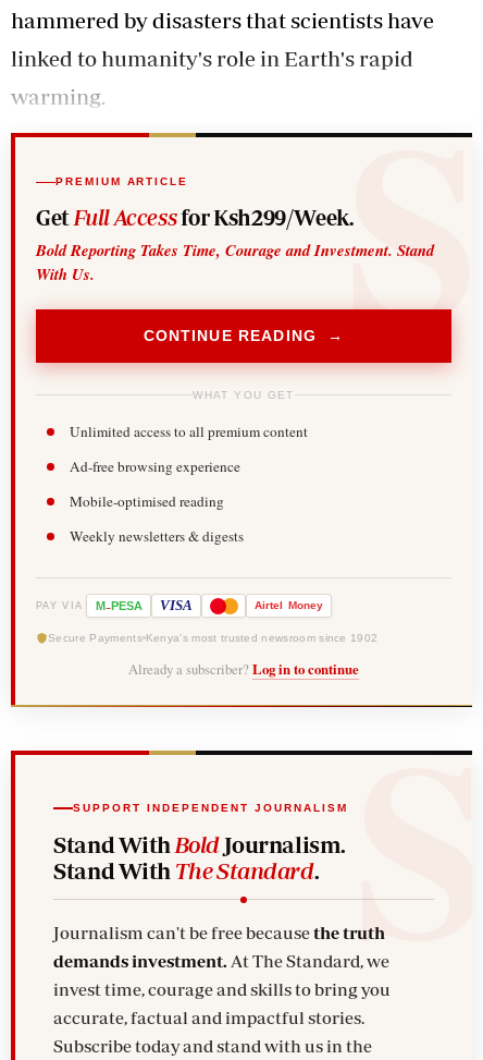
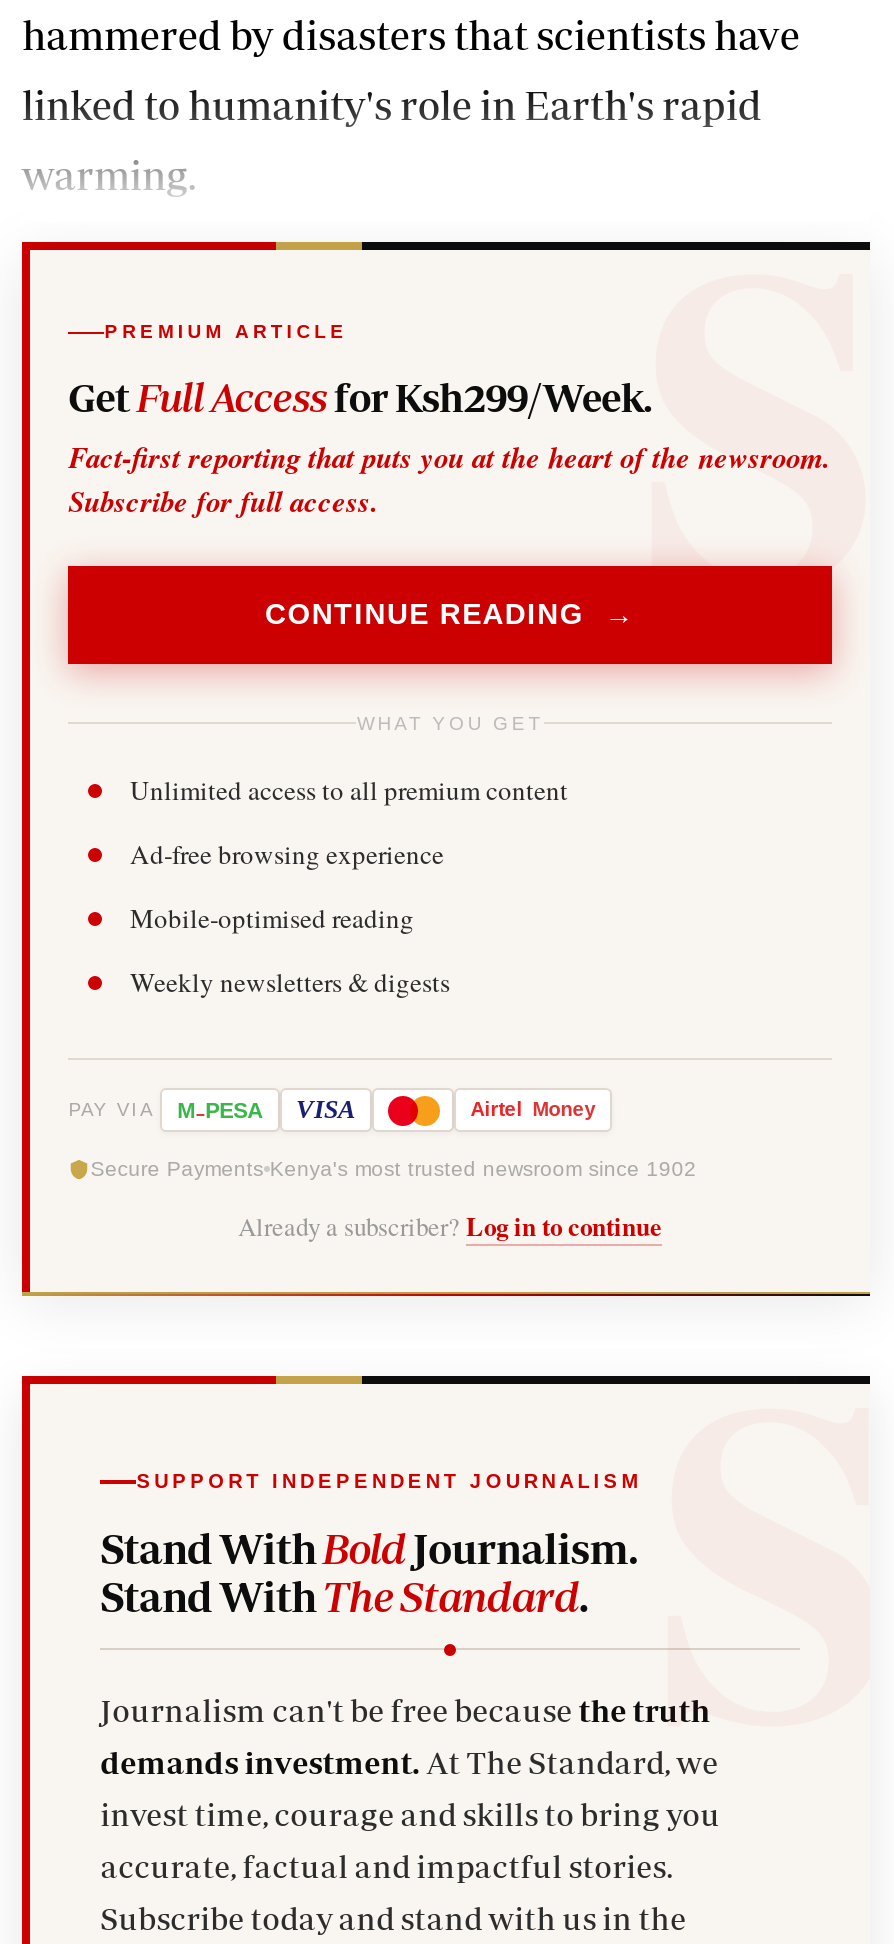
[36,238,434,285] Bold Reporting Takes Time, Courage and Investment. Stand | With Us. -> [68,436,830,522] Fact-first reporting that puts you at the heart of the newsroom. | Subscribe for full access.

